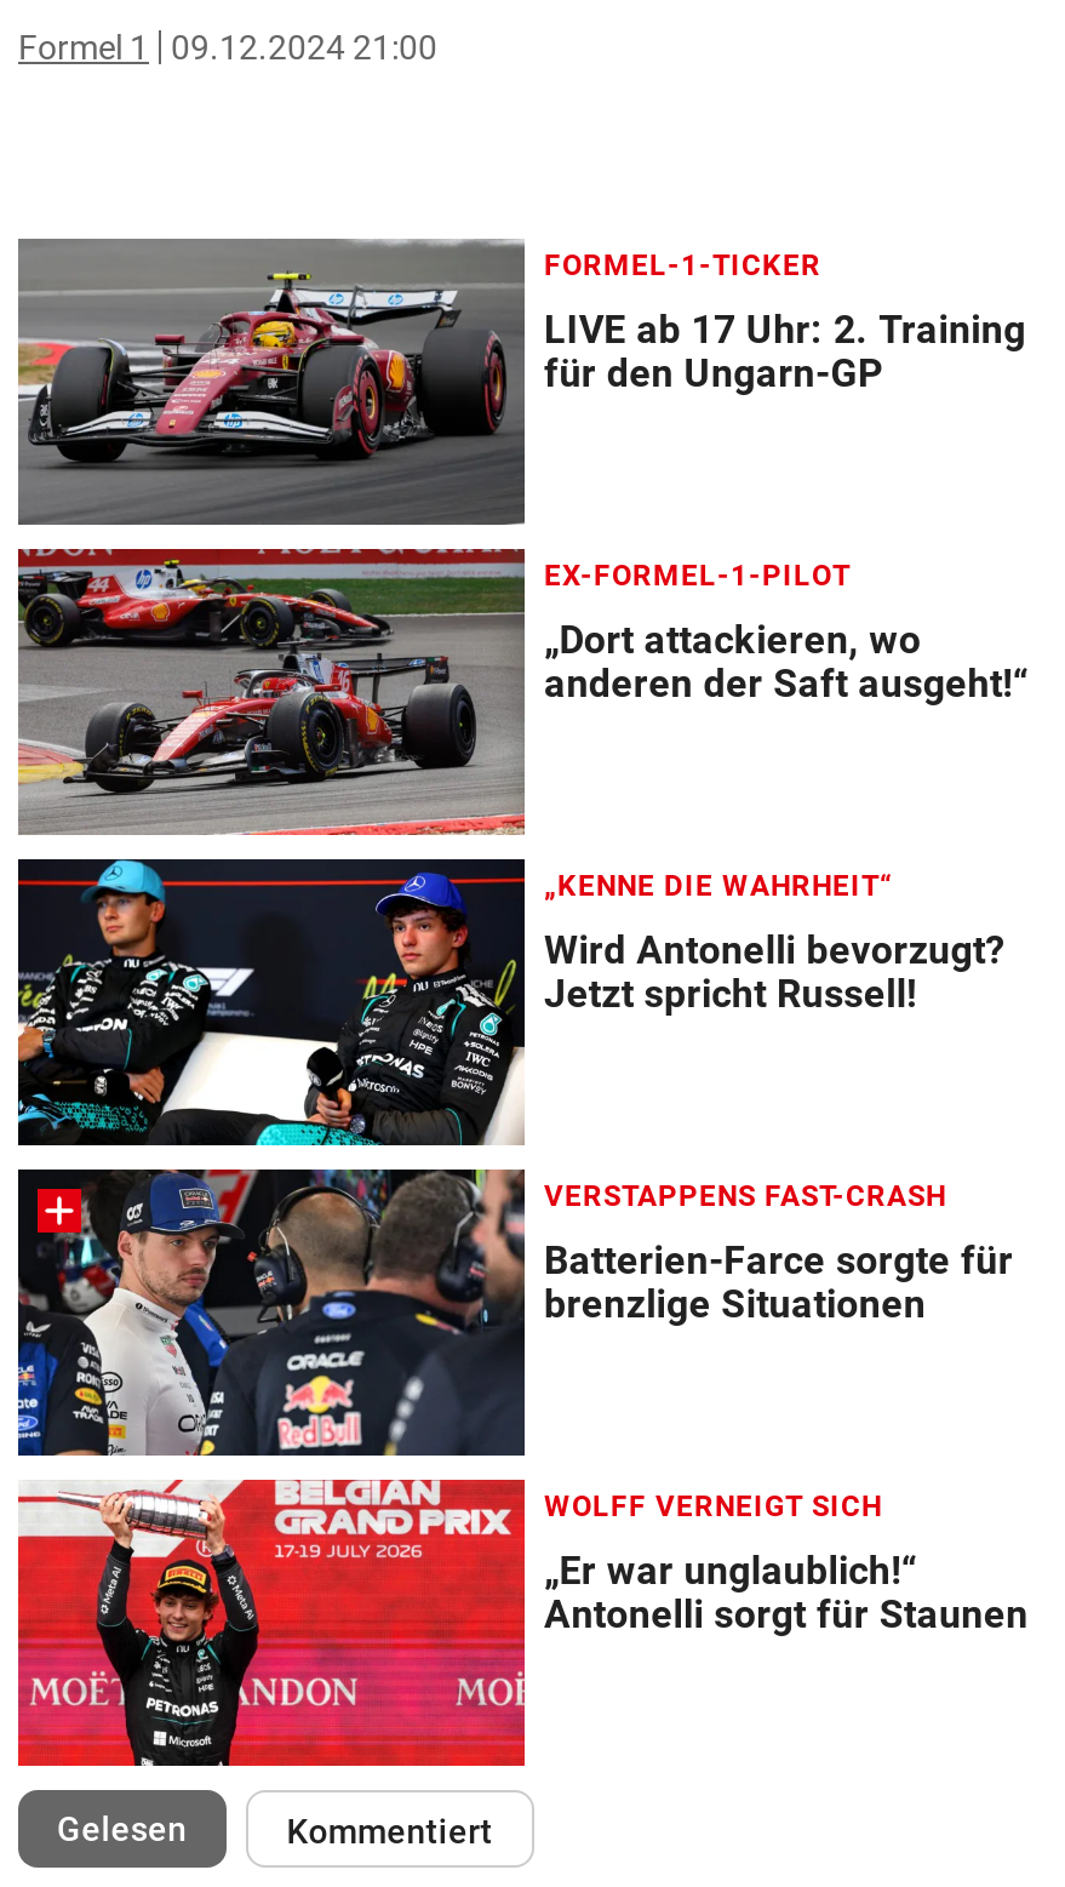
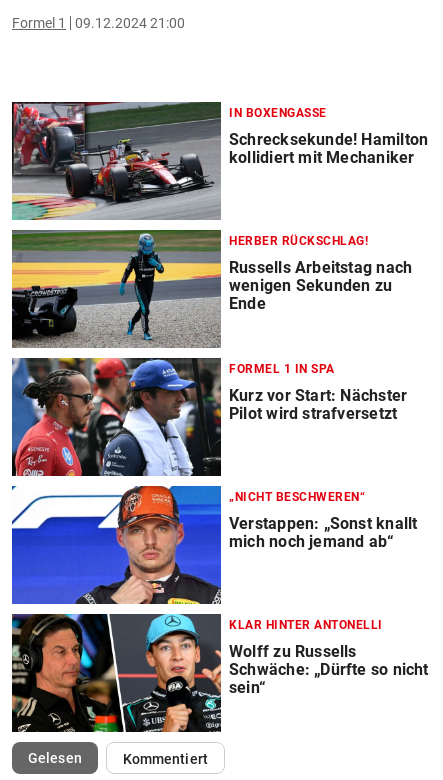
[16,236,821,527] [image] | FORMEL-1-TICKER -> [11,101,326,220] [image] | IN BOXENGASSE
[544,306,1026,396] LIVE ab 17 Uhr: 2. Training | für den Ungarn-GP -> [229,130,428,167] Schrecksekunde! Hamilton | kollidiert mit Mechaniker
[16,547,851,837] [image] | EX-FORMEL-1-PILOT -> [11,229,368,349] [image] | HERBER RÜCKSCHLAG!
[544,616,1030,706] „Dort attackieren, wo | anderen der Saft ausgeht!“ -> [229,258,412,313] Russells Arbeitstag nach | wenigen Sekunden zu | Ende
[16,857,893,1148] [image] | „KENNE DIE WAHRHEIT“ -> [11,357,334,477] [image] | FORMEL 1 IN SPA
[544,927,1005,1017] Wird Antonelli bevorzugt? | Jetzt spricht Russell! -> [229,386,407,423] Kurz vor Start: Nächster | Pilot wird strafversetzt
[16,1167,946,1458] [image] | VERSTAPPENS FAST-CRASH -> [11,485,365,605] [image] | „NICHT BESCHWEREN“
[544,1237,1013,1327] Batterien-Farce sorgte für | brenzlige Situationen -> [229,514,417,551] Verstappen: „Sonst knallt | mich noch jemand ab“
[16,1477,882,1768] [image] | WOLFF VERNEIGT SICH -> [11,613,382,733] [image] | KLAR HINTER ANTONELLI
[544,1548,1028,1638] „Er war unglaublich!“ | Antonelli sorgt für Staunen -> [229,642,429,697] Wolff zu Russells | Schwäche: „Dürfte so nicht | sein“

